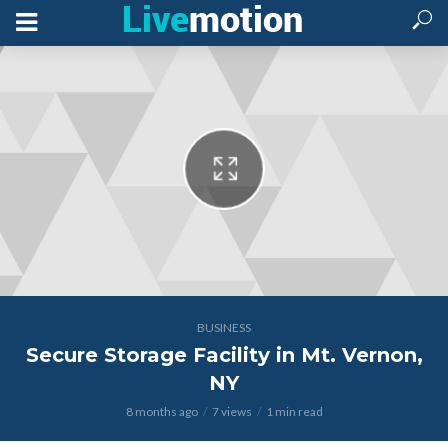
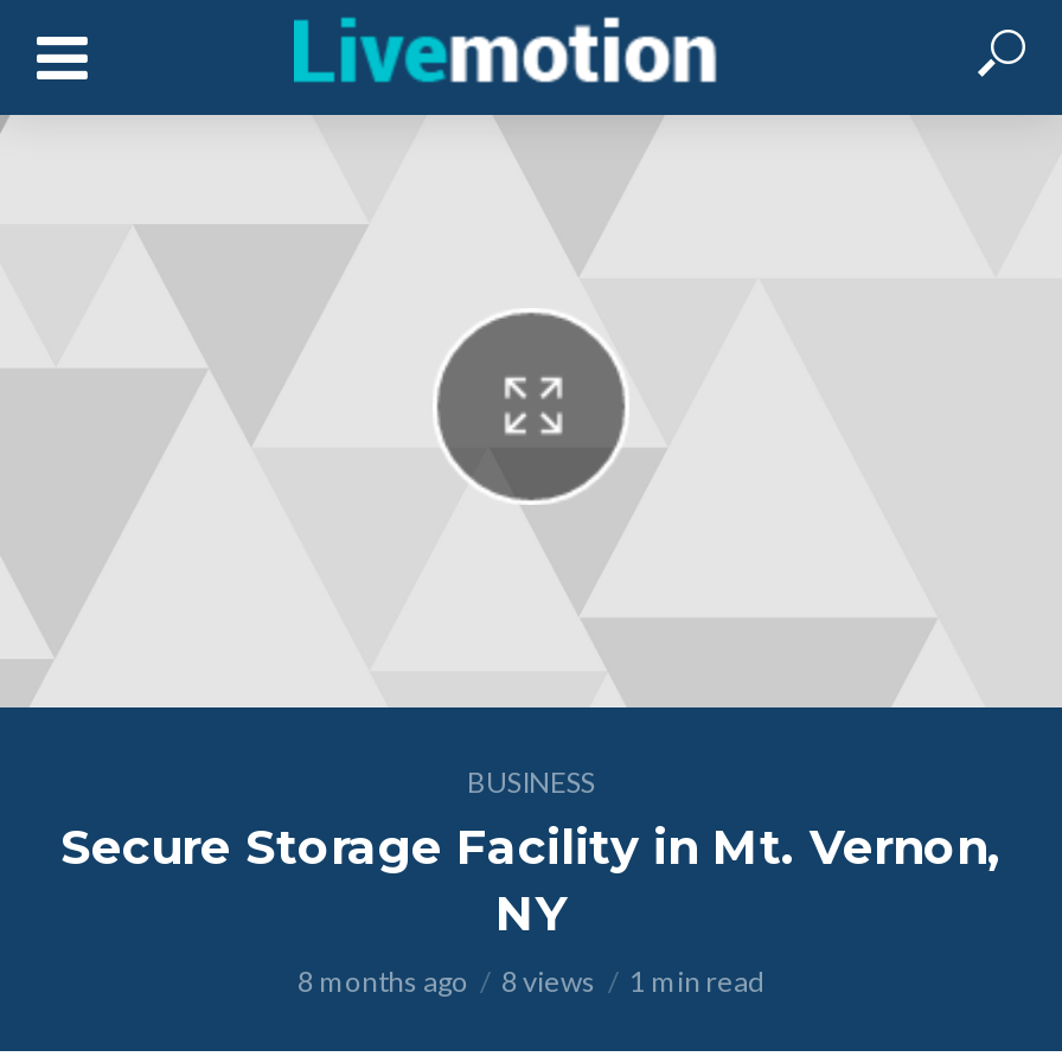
[125,404,322,419] 8 months ago 7 views 1 min read -> [298,963,764,999] 8 months ago 8 views 1 min read

